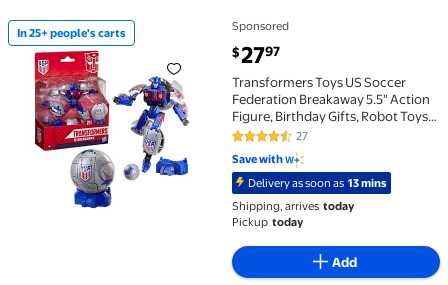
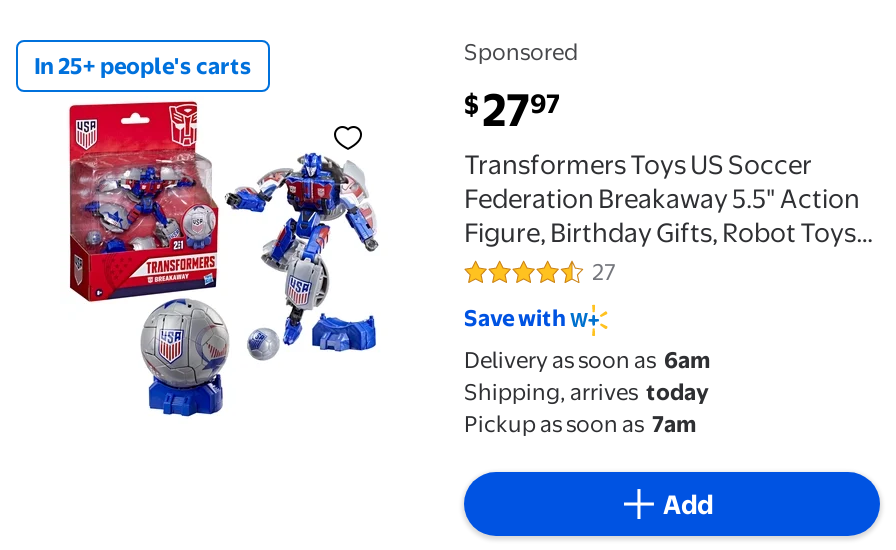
[248,176,387,190] Delivery as soon as 13 mins -> [464,346,710,374] Delivery as soon as 6am
[232,215,303,229] Pickup today -> [464,410,696,438] Pickup as soon as 7am

